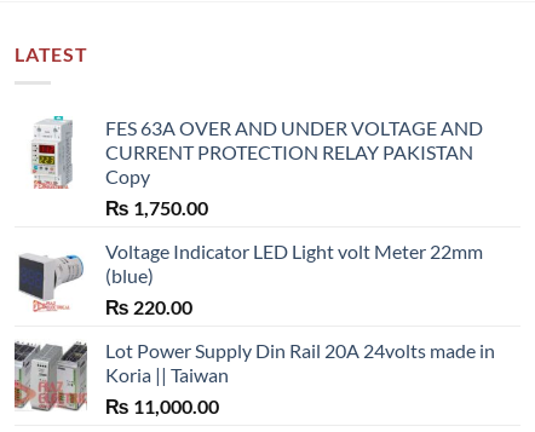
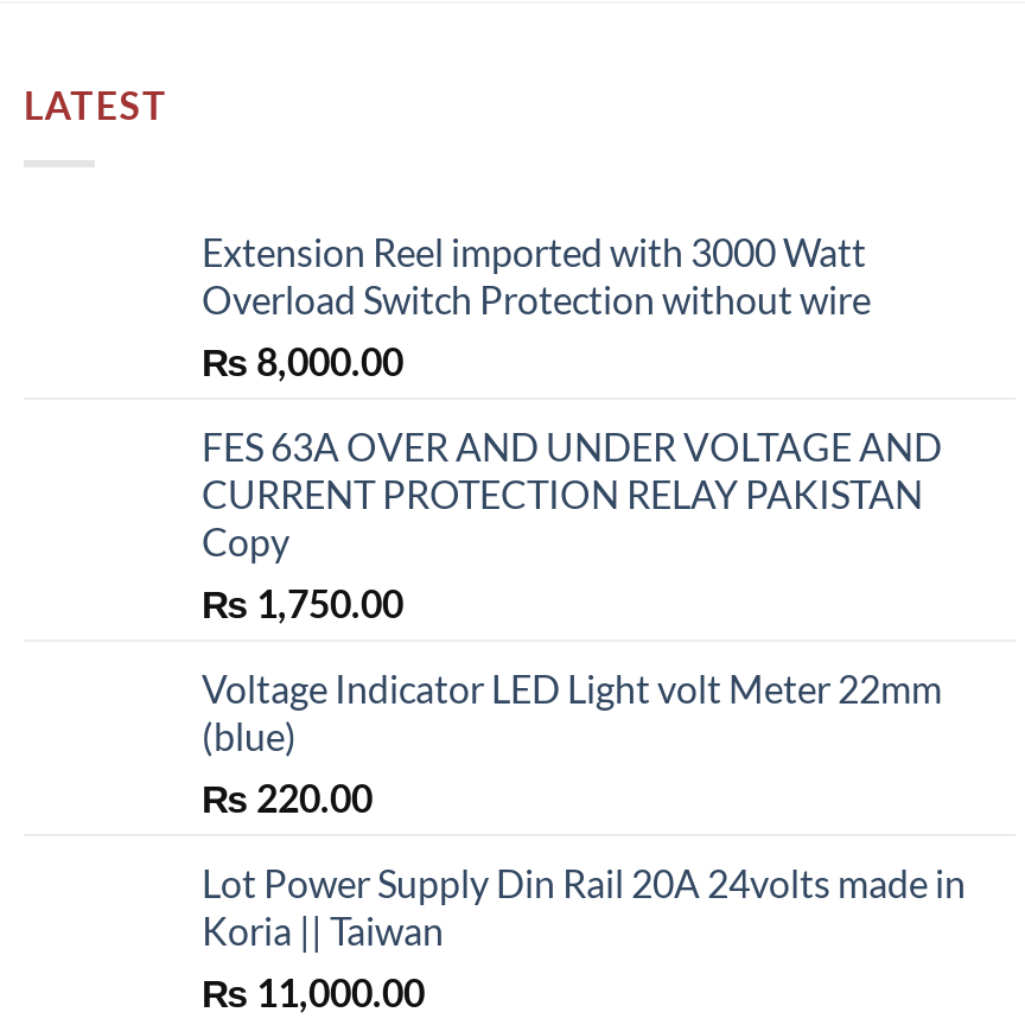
none -> [202,228,871,382] Extension Reel imported with 3000 Watt | Overload Switch Protection without wire | ₨ 8,000.00
[30,115,74,190] [image] -> none
[17,253,85,313] [image] -> none
[13,340,88,413] [image] -> none

